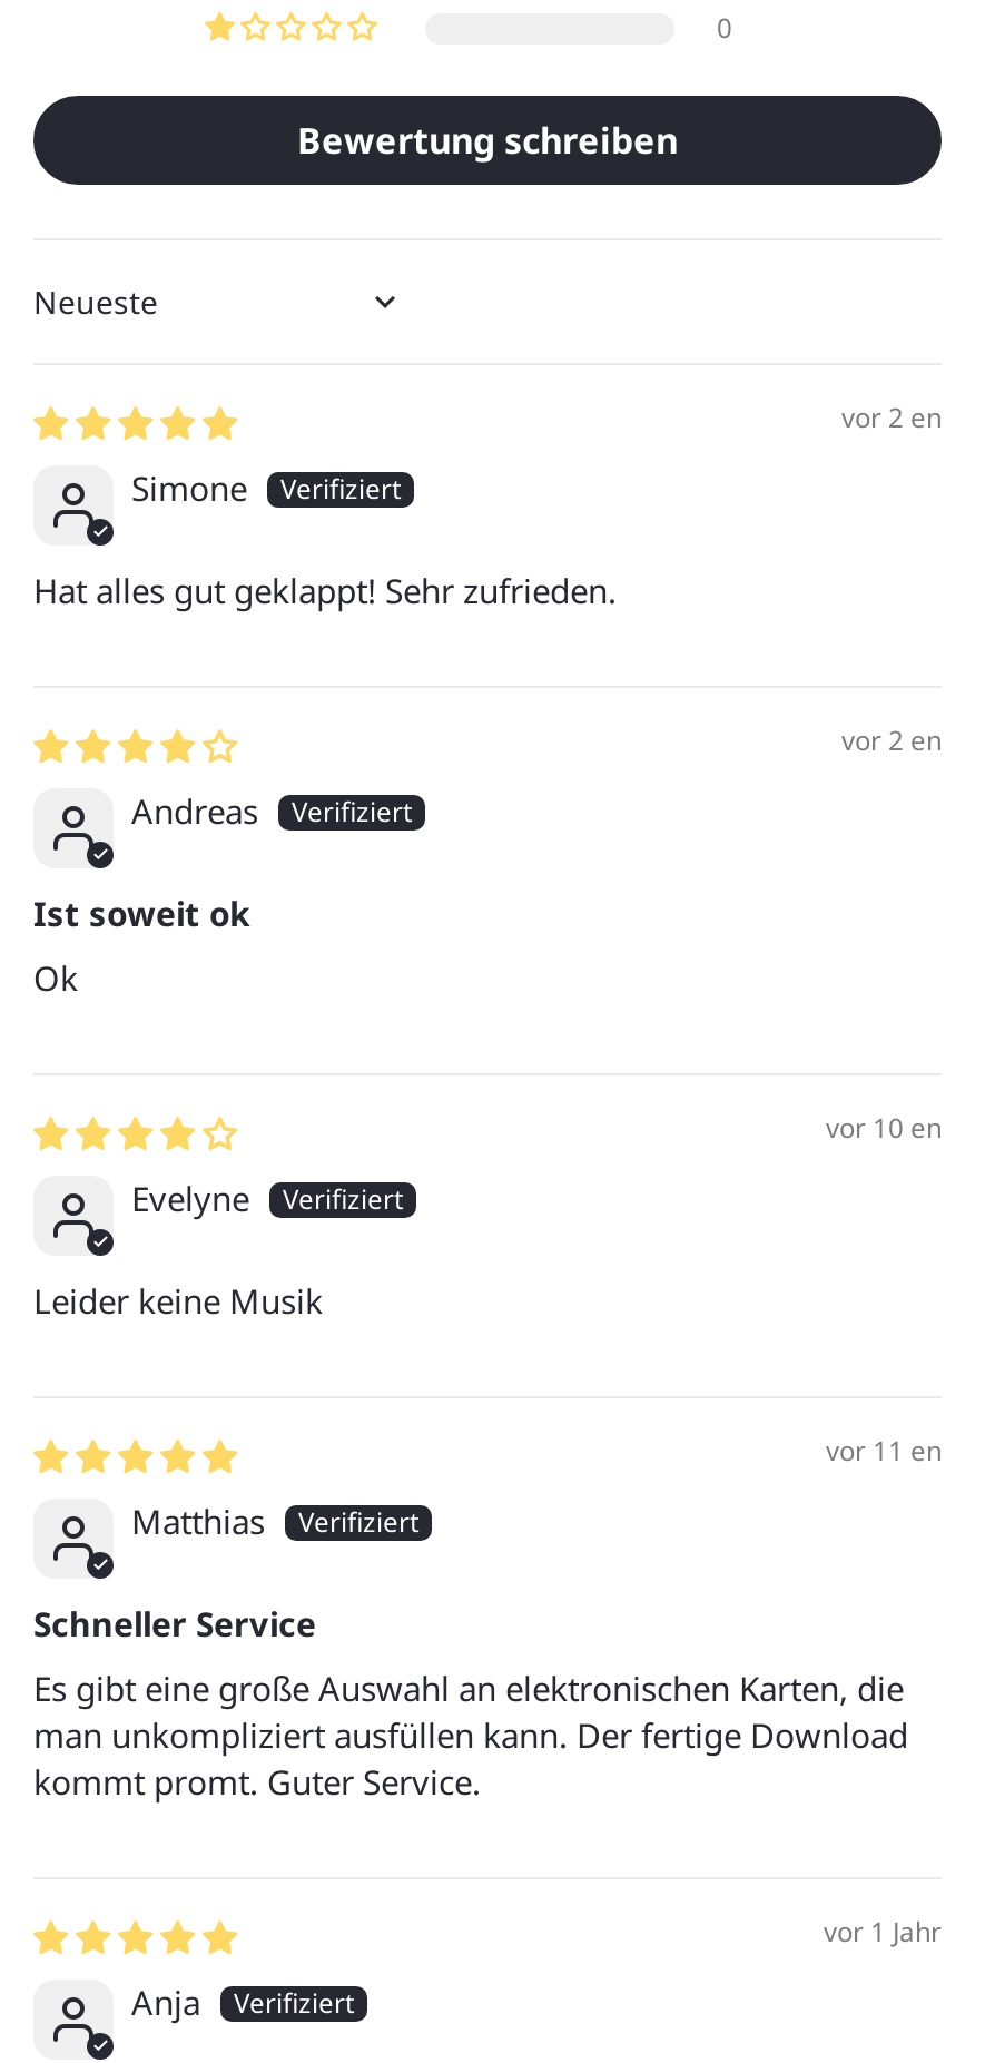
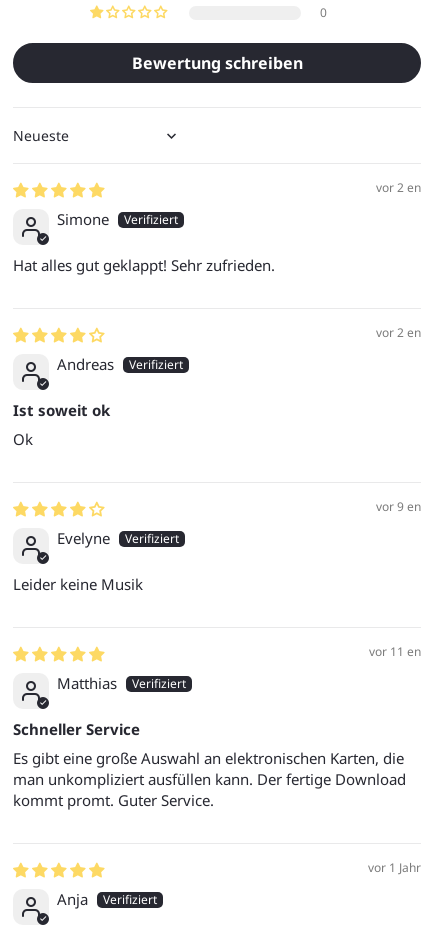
[826,1108,942,1146] vor 10 en -> [376,497,421,514] vor 9 en

